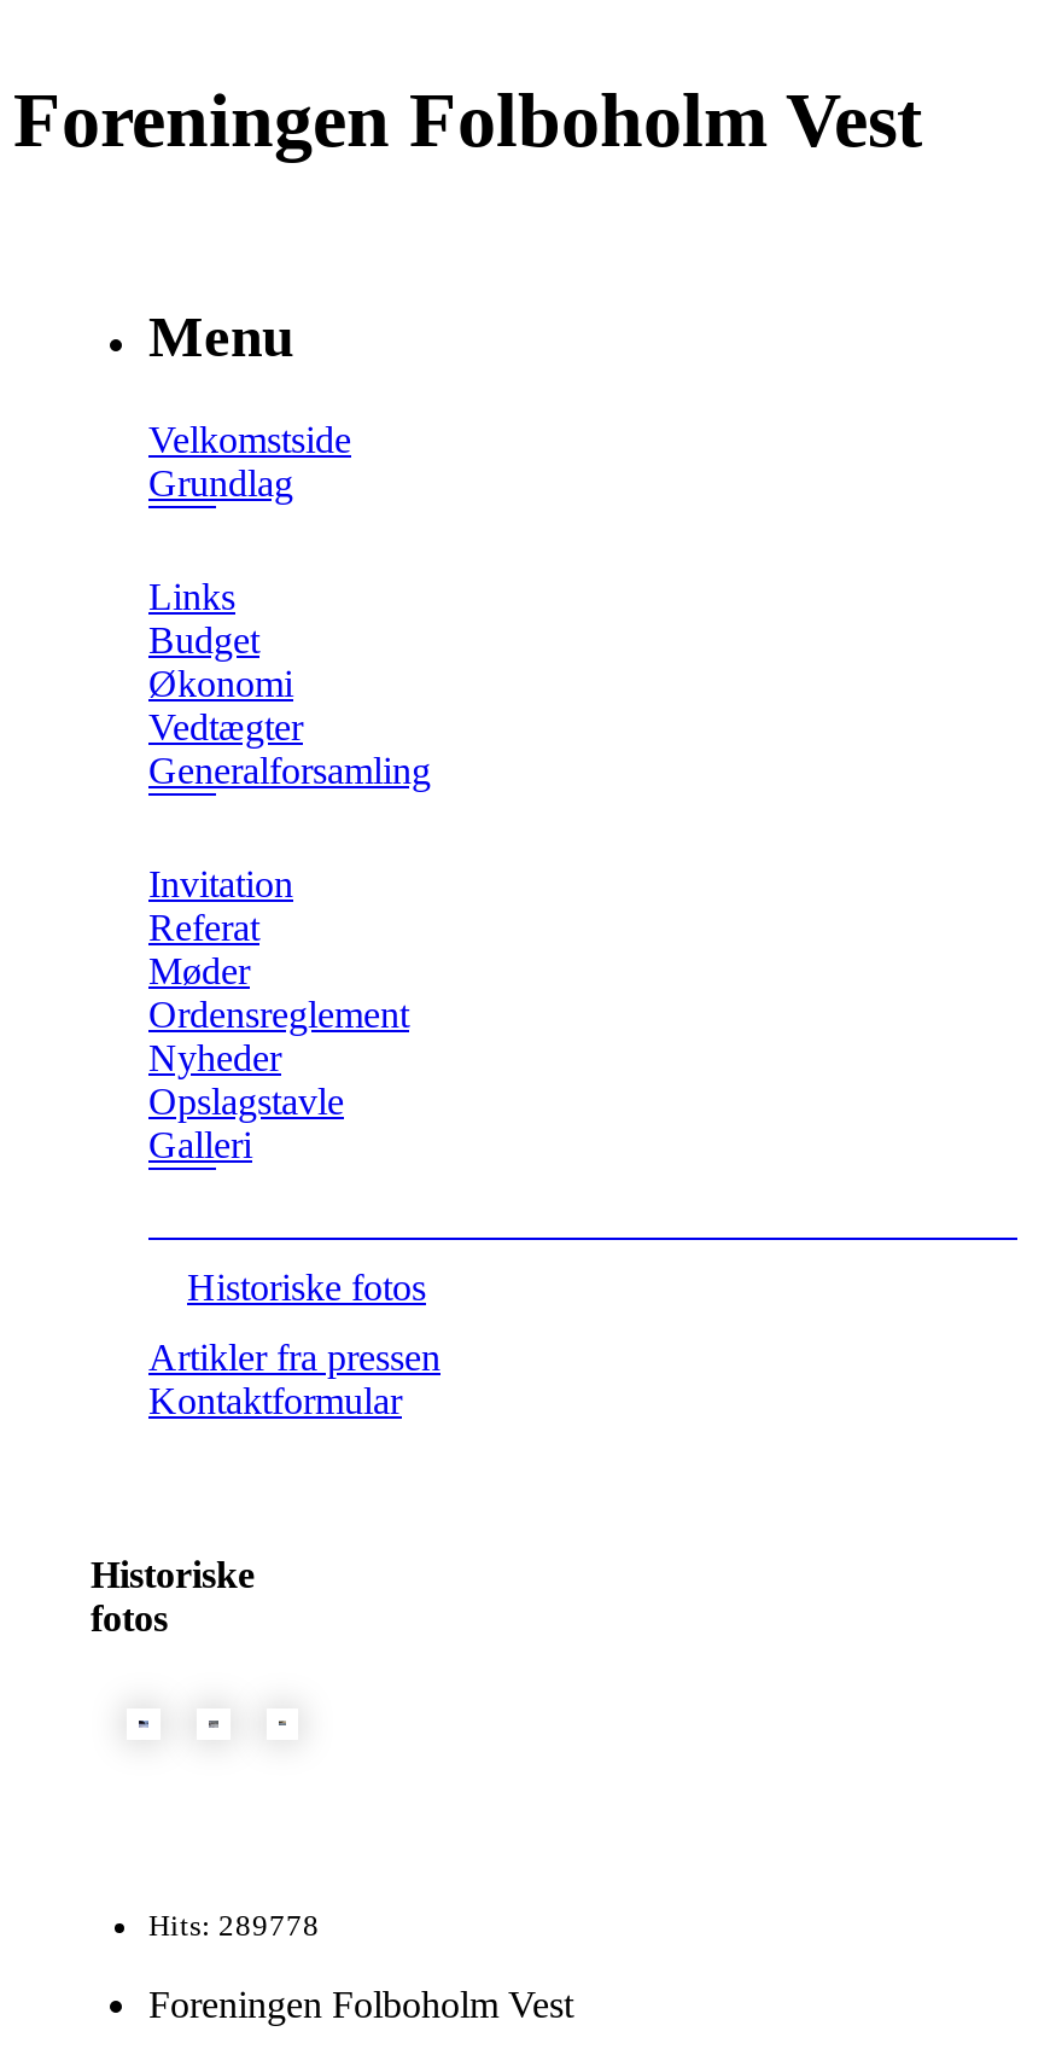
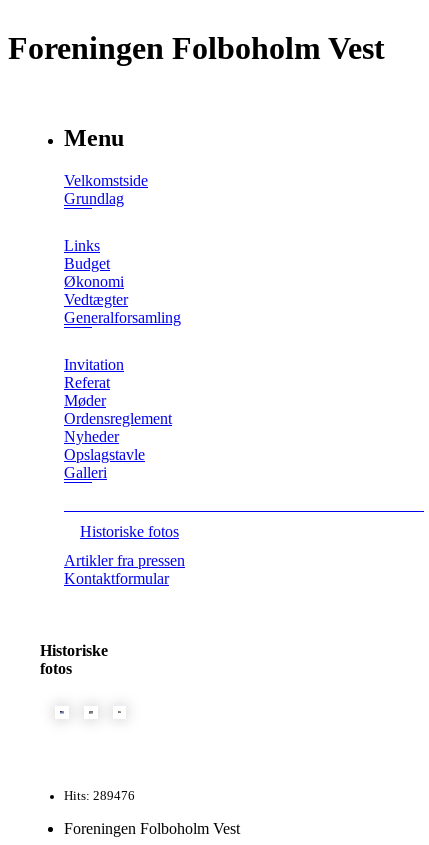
[148,1908,320,1942] Hits: 289778 -> [64,788,135,802] Hits: 289476

